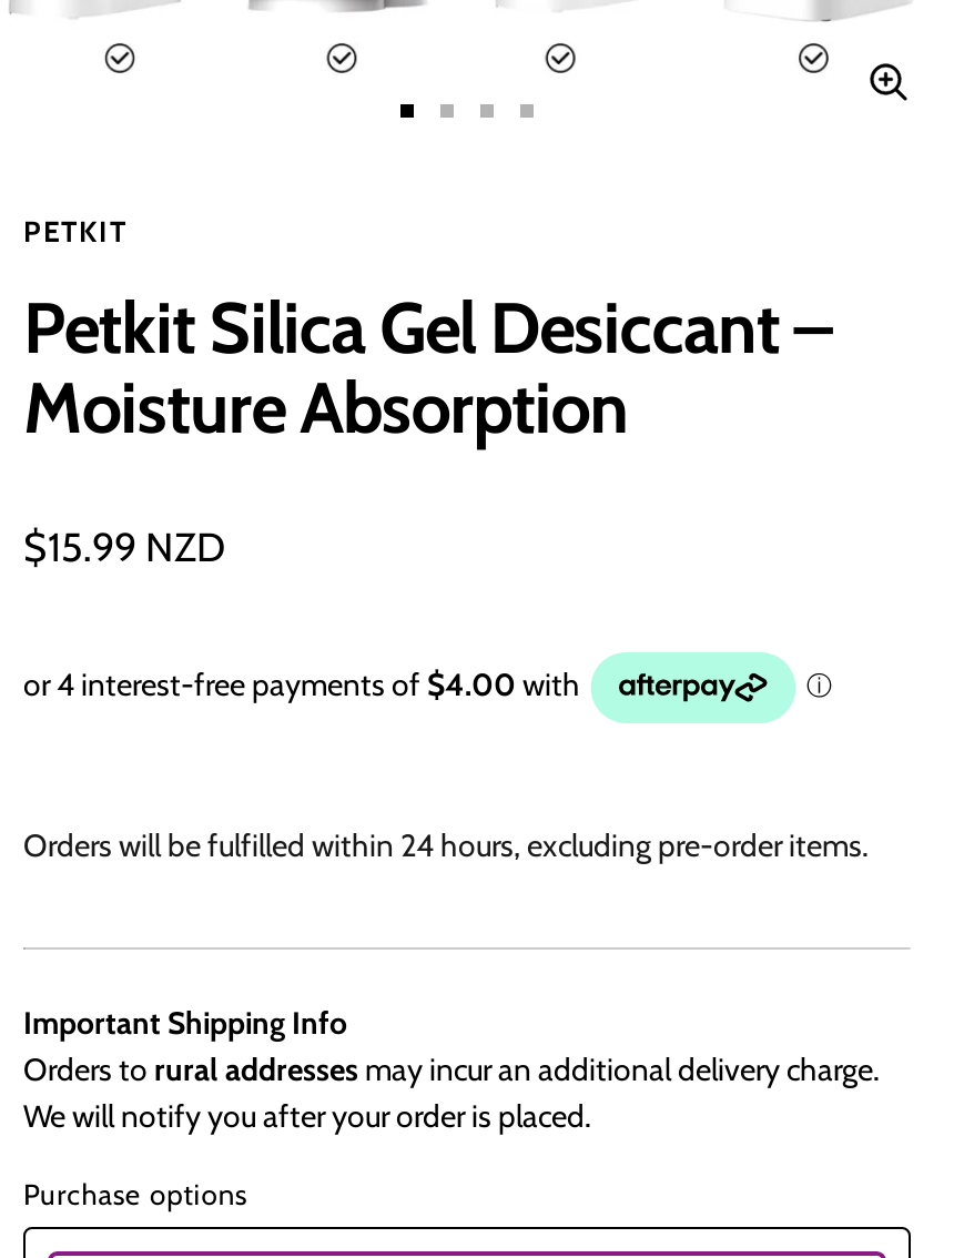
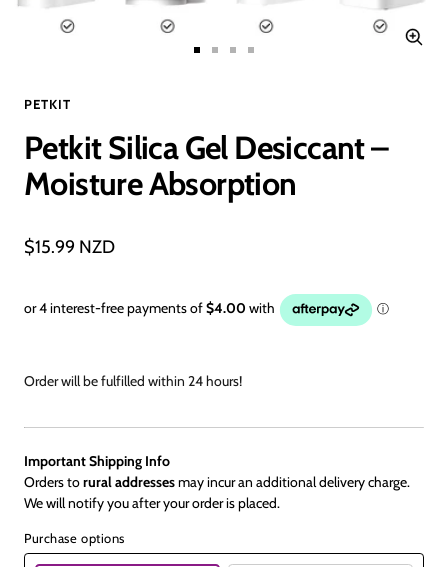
[23,825,869,865] Orders will be fulfilled within 24 hours, excluding pre-order items. -> [24,372,242,390] Order will be fulfilled within 24 hours!

